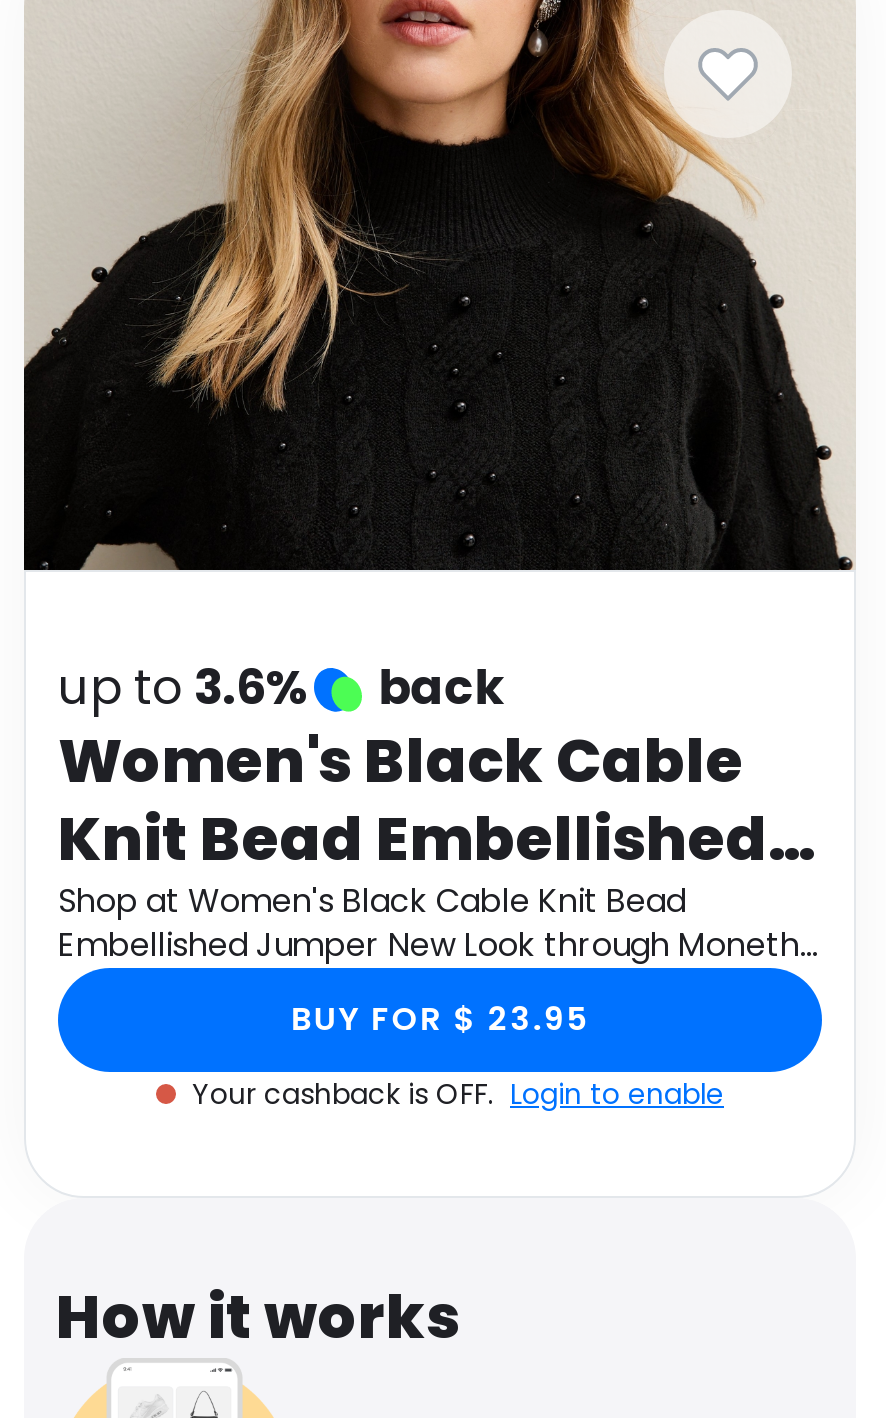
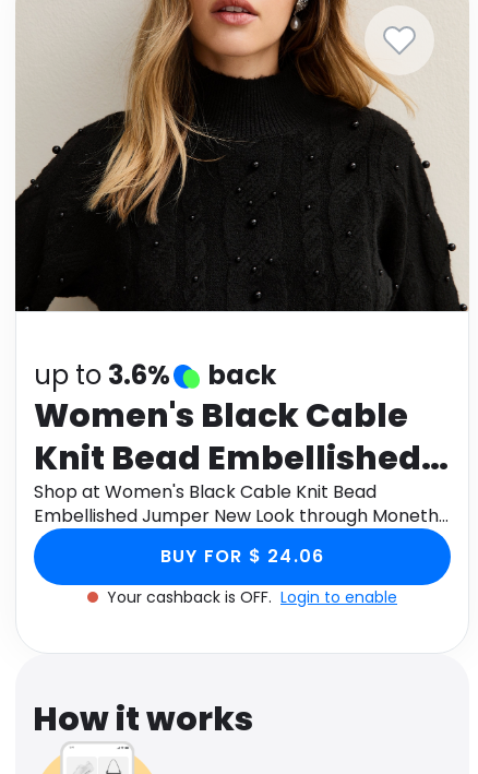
[291,996,589,1042] BUY FOR $ 23.95 -> [160,544,325,569] BUY FOR $ 24.06

